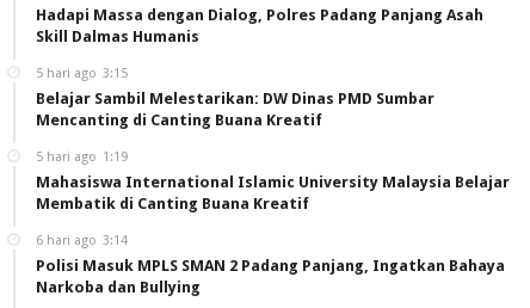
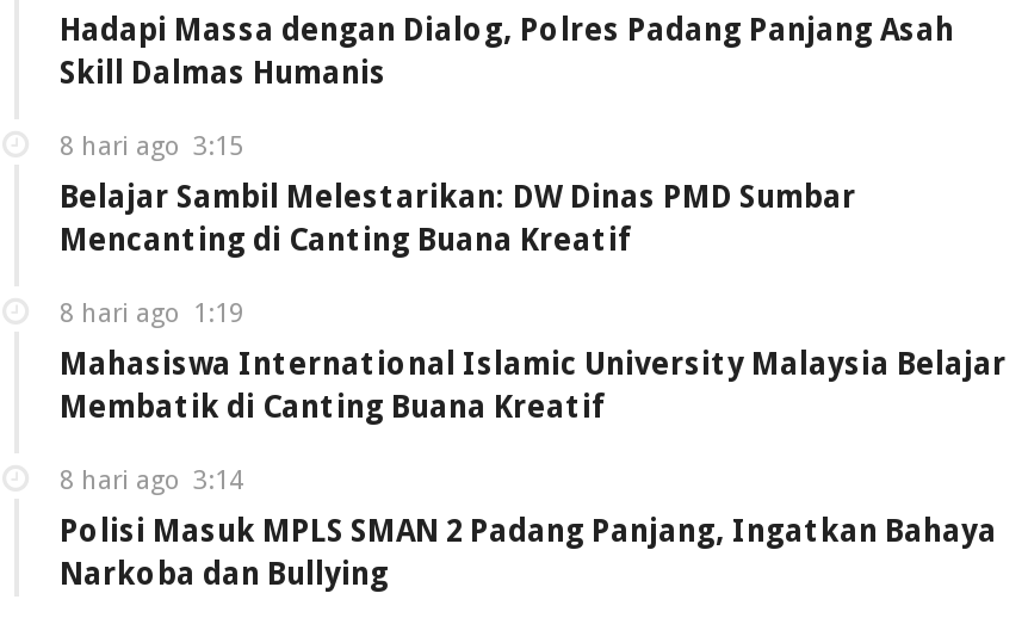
[36,65,128,81] 5 hari ago 3:15 -> [60,131,243,162] 8 hari ago 3:15
[36,149,128,165] 5 hari ago 1:19 -> [60,298,243,329] 8 hari ago 1:19
[36,233,128,248] 6 hari ago 3:14 -> [60,465,243,496] 8 hari ago 3:14

